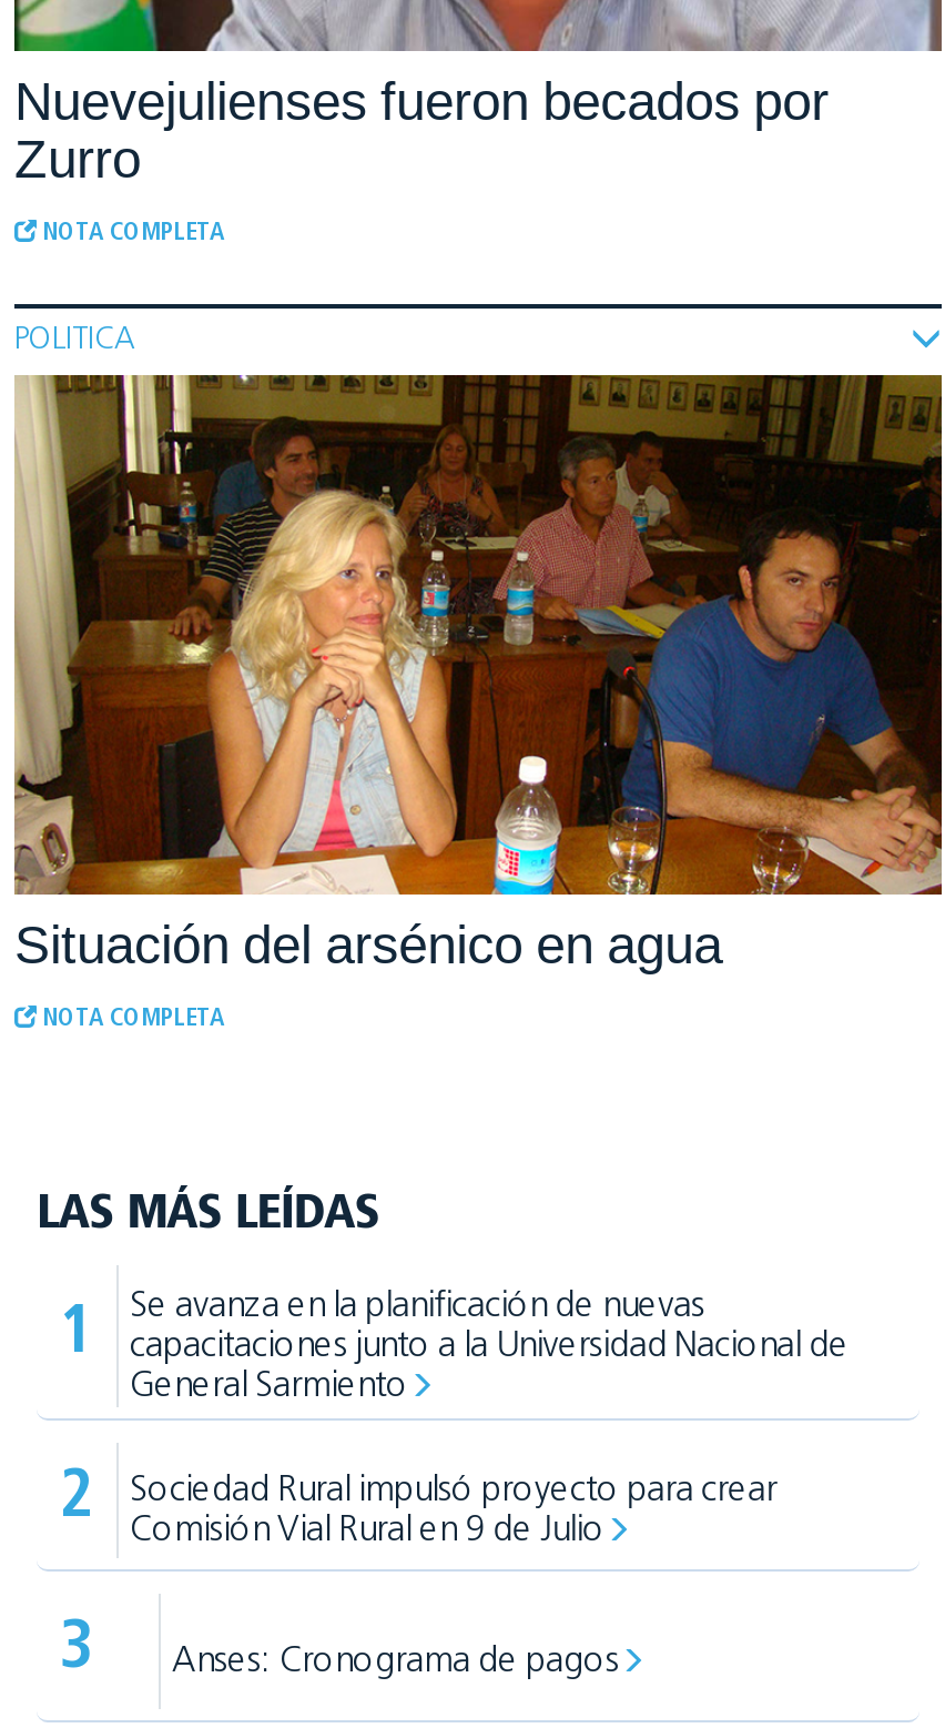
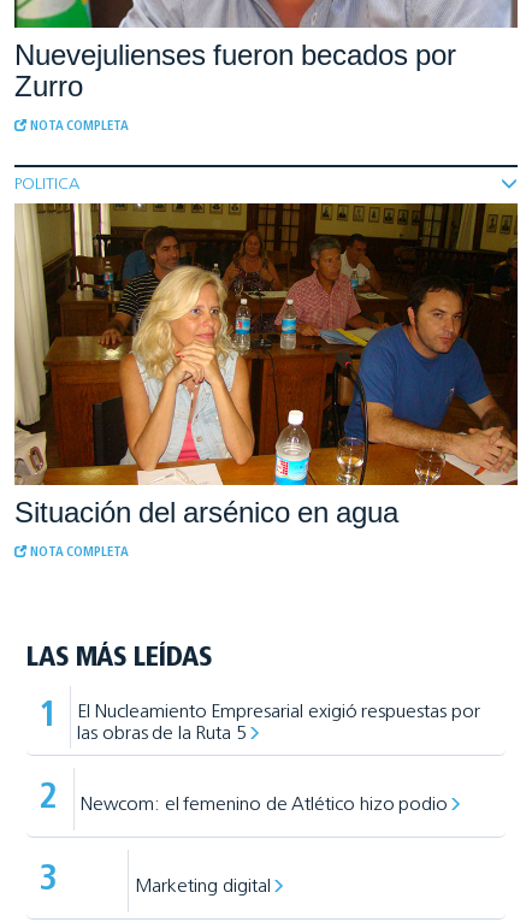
[130,1289,849,1404] Se avanza en la planificación de nuevas | capacitaciones junto a la Universidad Nacional de | General Sarmiento -> [77,702,480,743] El Nucleamiento Empresarial exigió respuestas por | las obras de la Ruta 5
[130,1473,777,1548] Sociedad Rural impulsó proyecto para crear | Comisión Vial Rural en 9 de Julio -> [81,795,448,814] Newcom: el femenino de Atlético hizo podio
[172,1644,619,1679] Anses: Cronograma de pagos -> [135,877,270,896] Marketing digital

